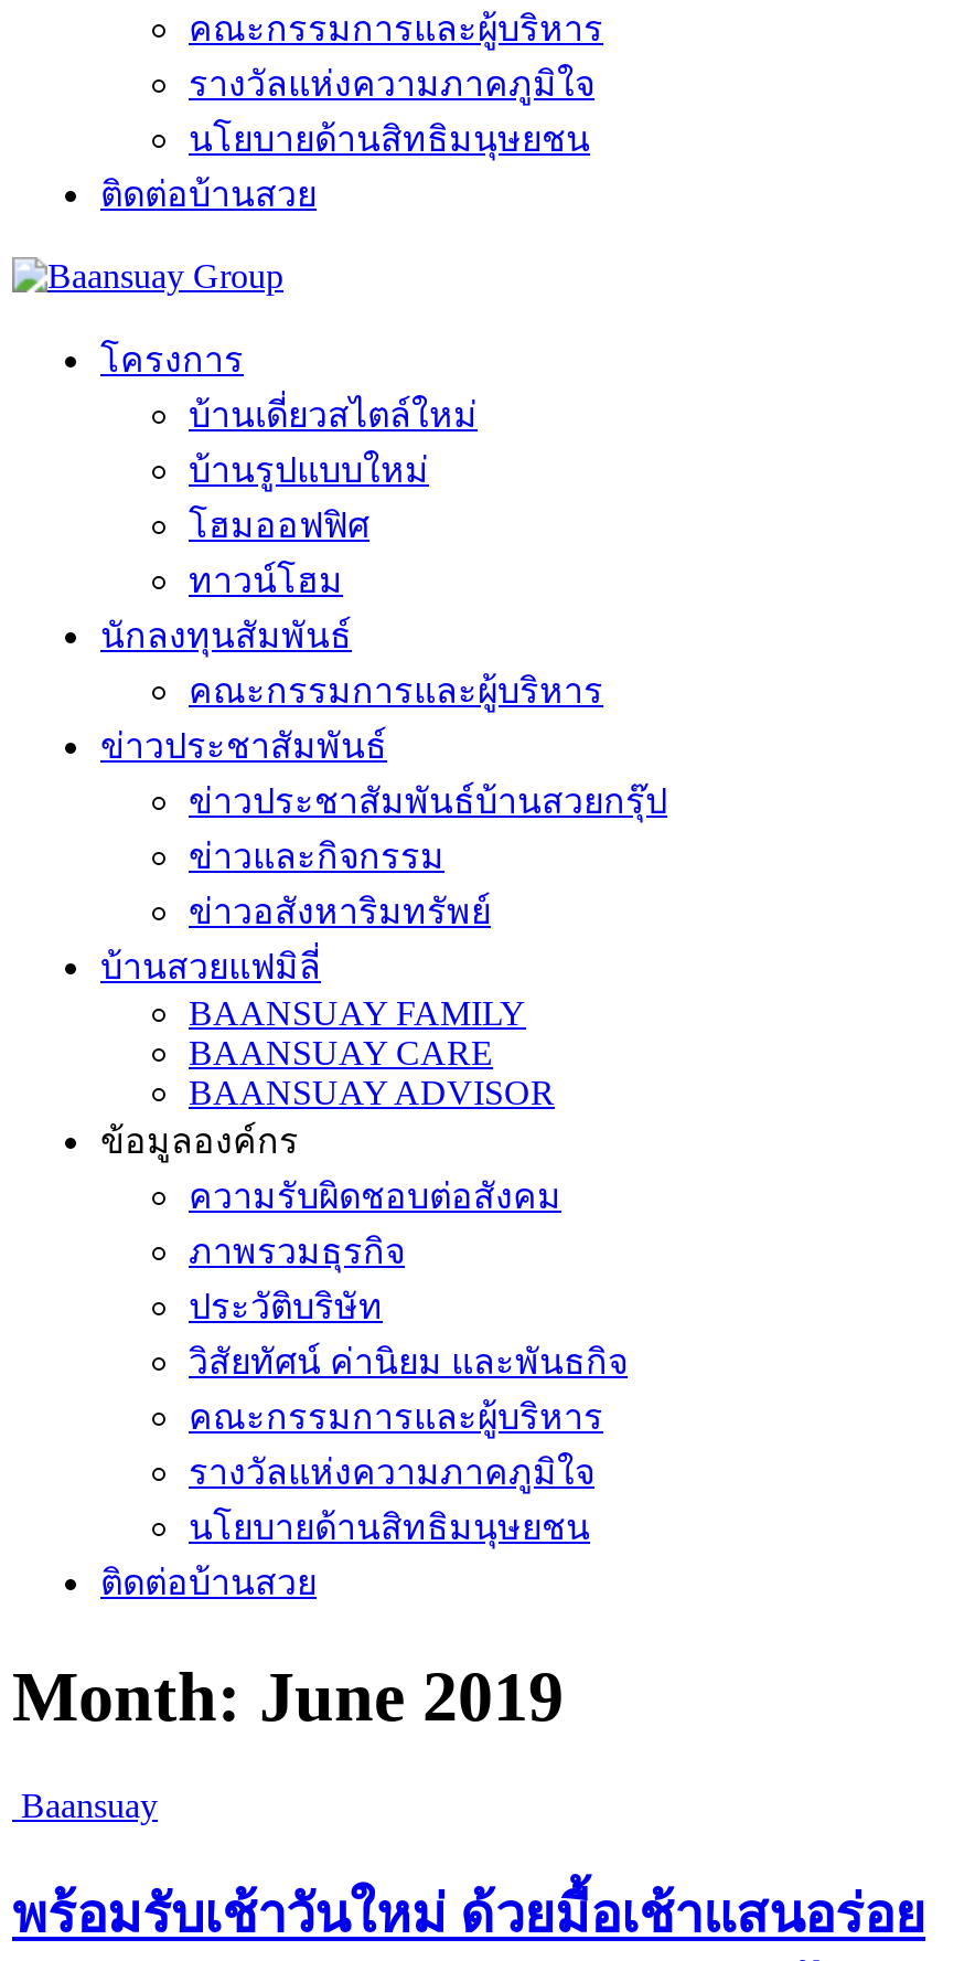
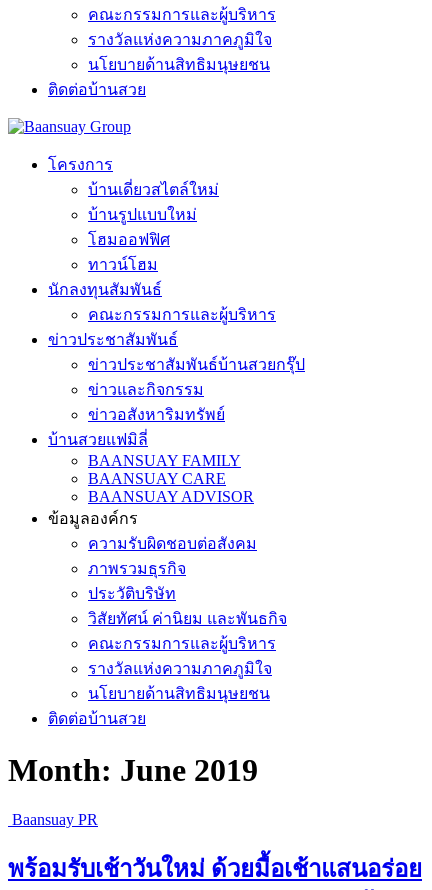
[21,1786,158,1824] Baansuay -> [12,811,98,828] Baansuay PR

